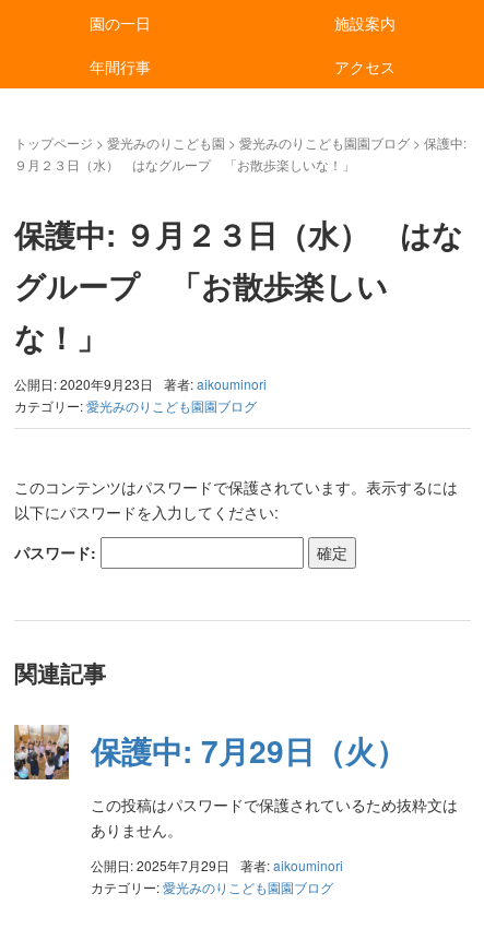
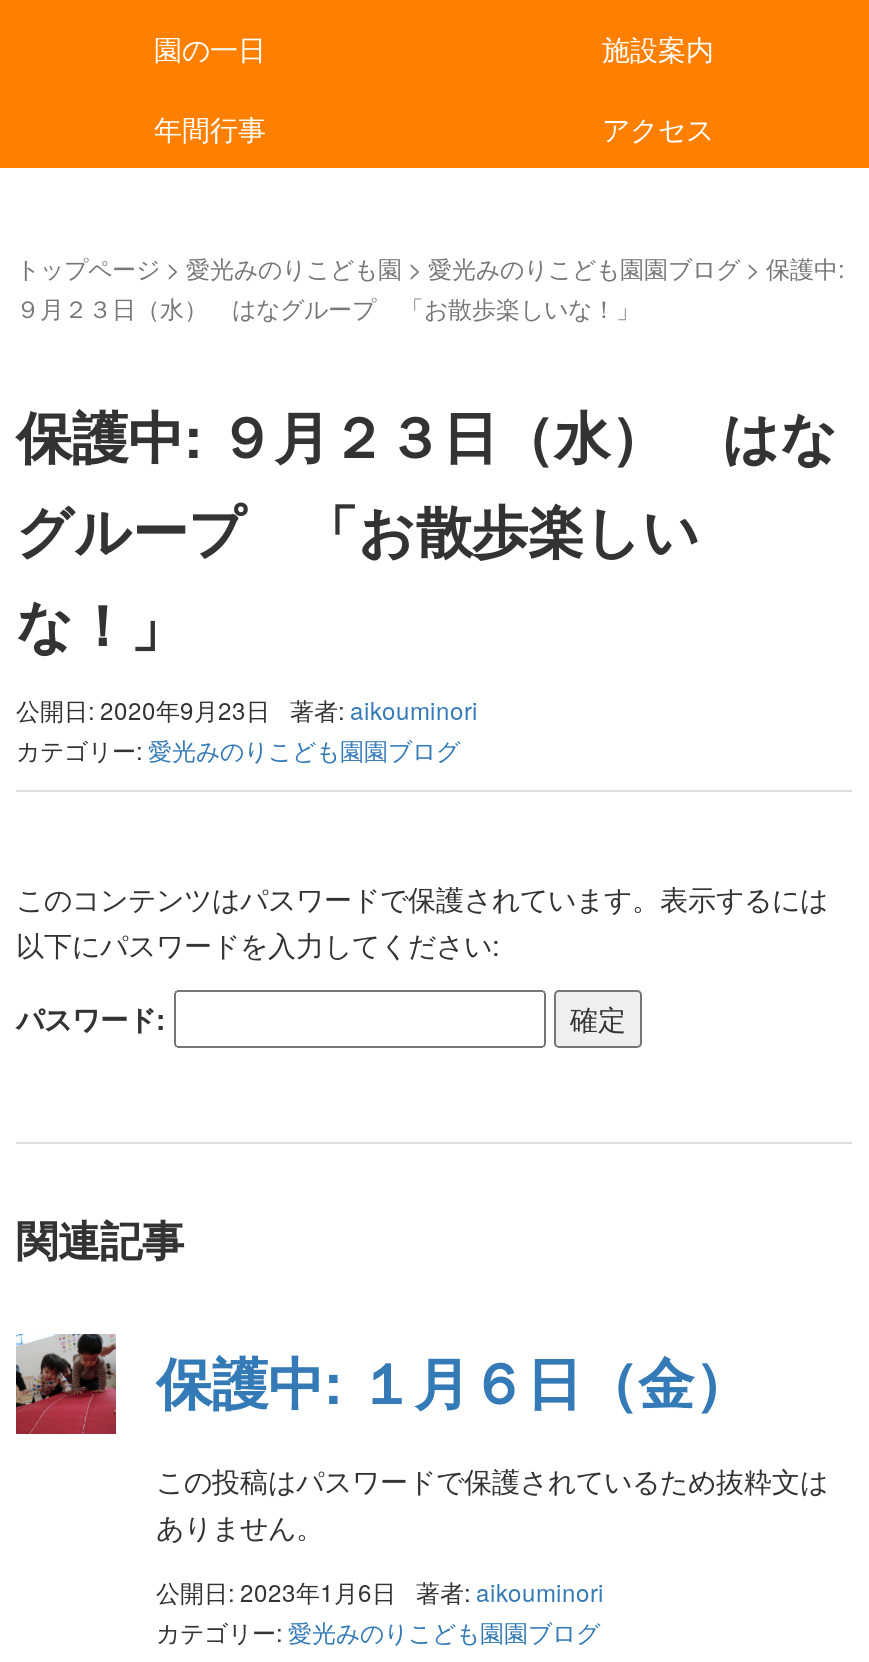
[13,724,406,781] [image] | 保護中: 7月29日（火） -> [14,1332,750,1436] [image] | 保護中: １月６日（金）
[91,856,343,874] 公開日: 2025年7月29日 著者: aikouminori -> [156,1574,604,1608] 公開日: 2023年1月6日 著者: aikouminori

